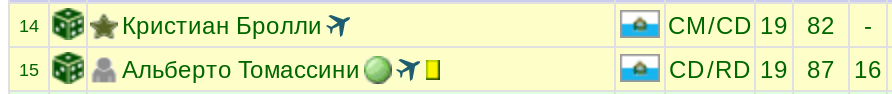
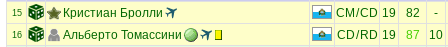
[19,16,39,36] 14 -> [11,8,21,18] 15
[19,60,39,80] 15 -> [11,30,21,40] 16
[669,56,882,84] CD/RD 19 87 16 -> [336,28,443,42] CD/RD 19 87 10

